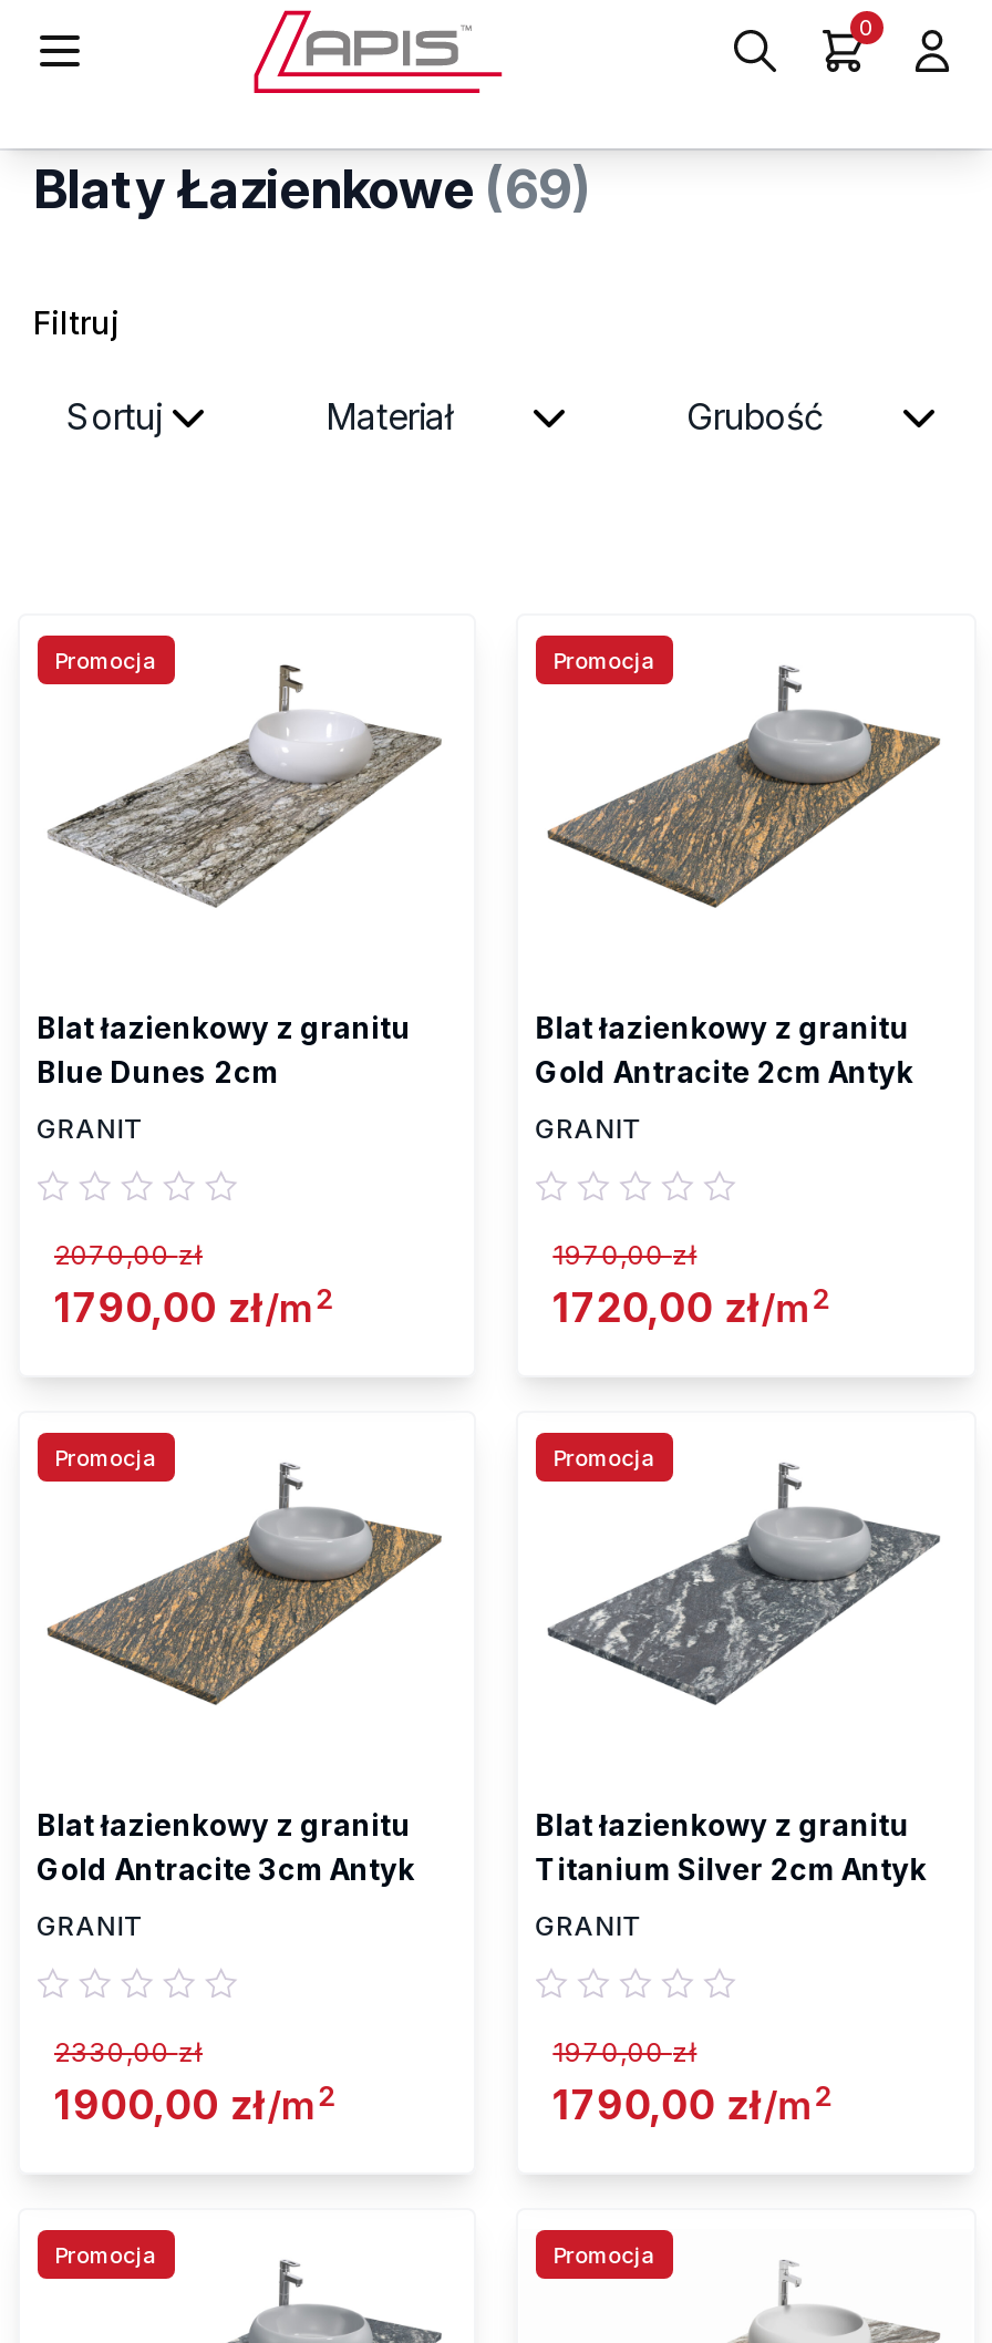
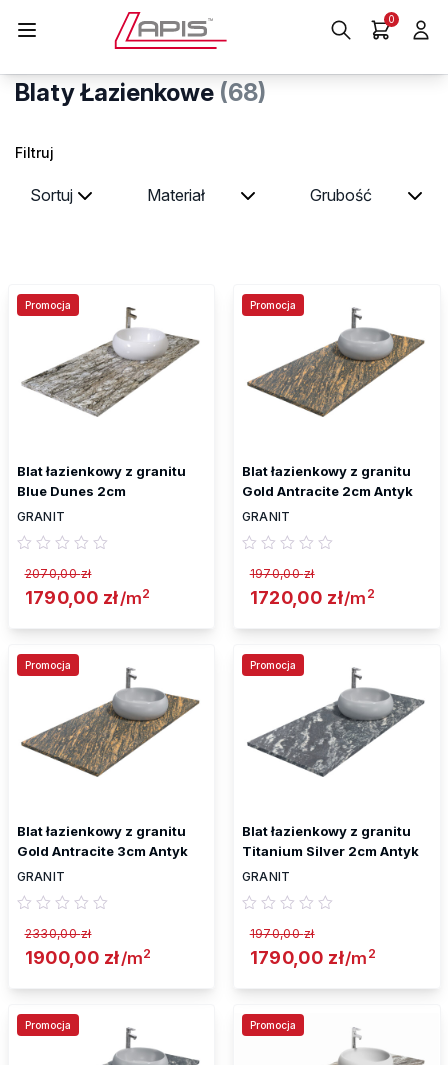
[33,157,589,221] Blaty Łazienkowe (69) -> [15,78,266,107] Blaty Łazienkowe (68)

